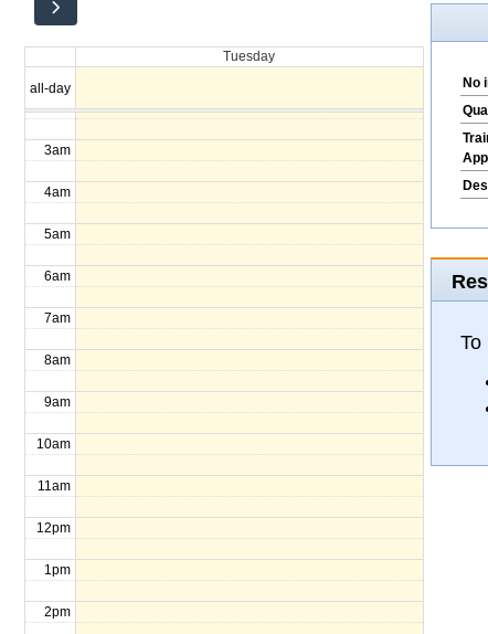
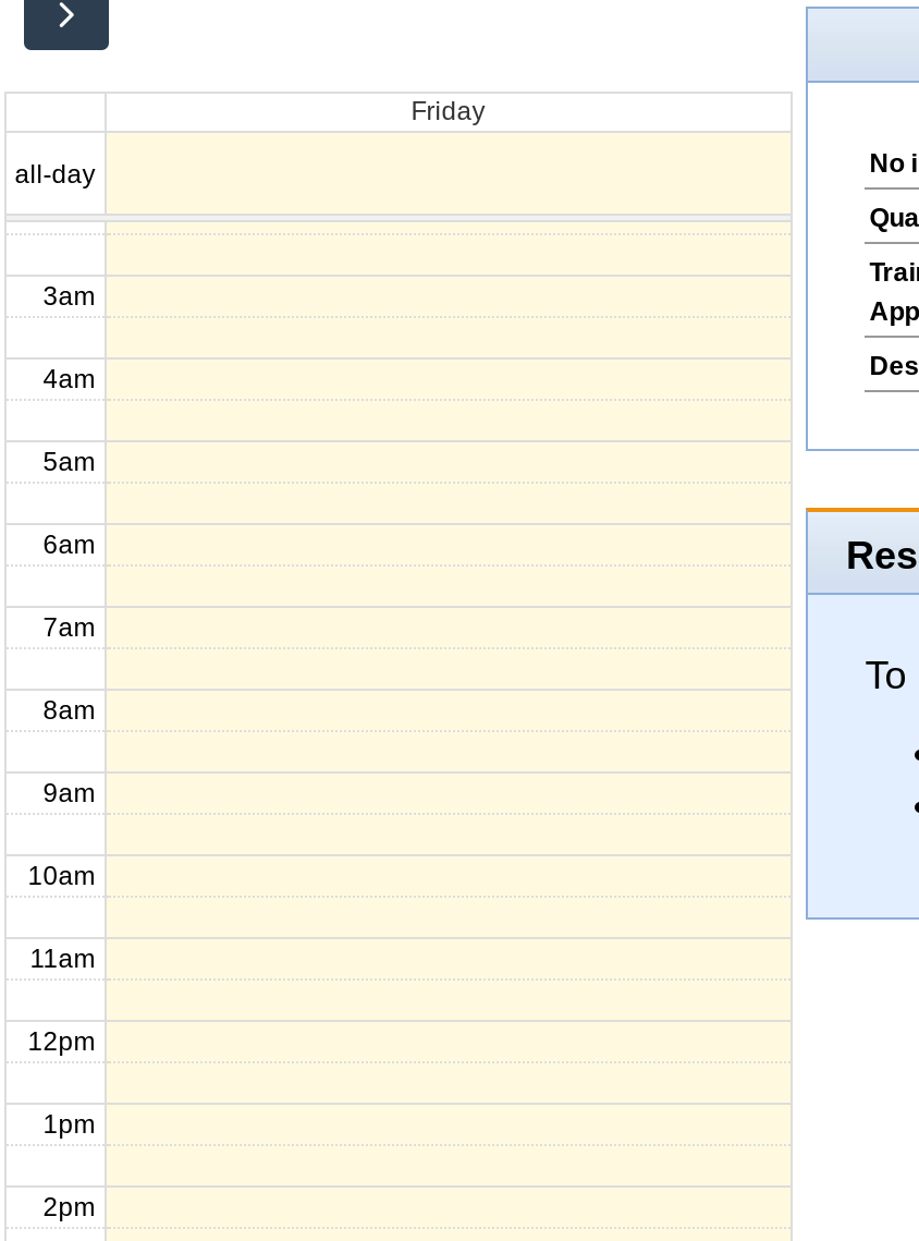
[223,49,275,64] Tuesday -> [411,97,485,127] Friday

